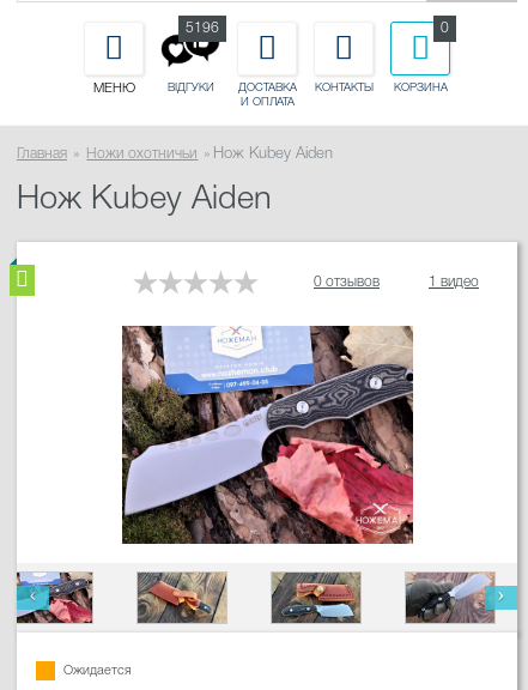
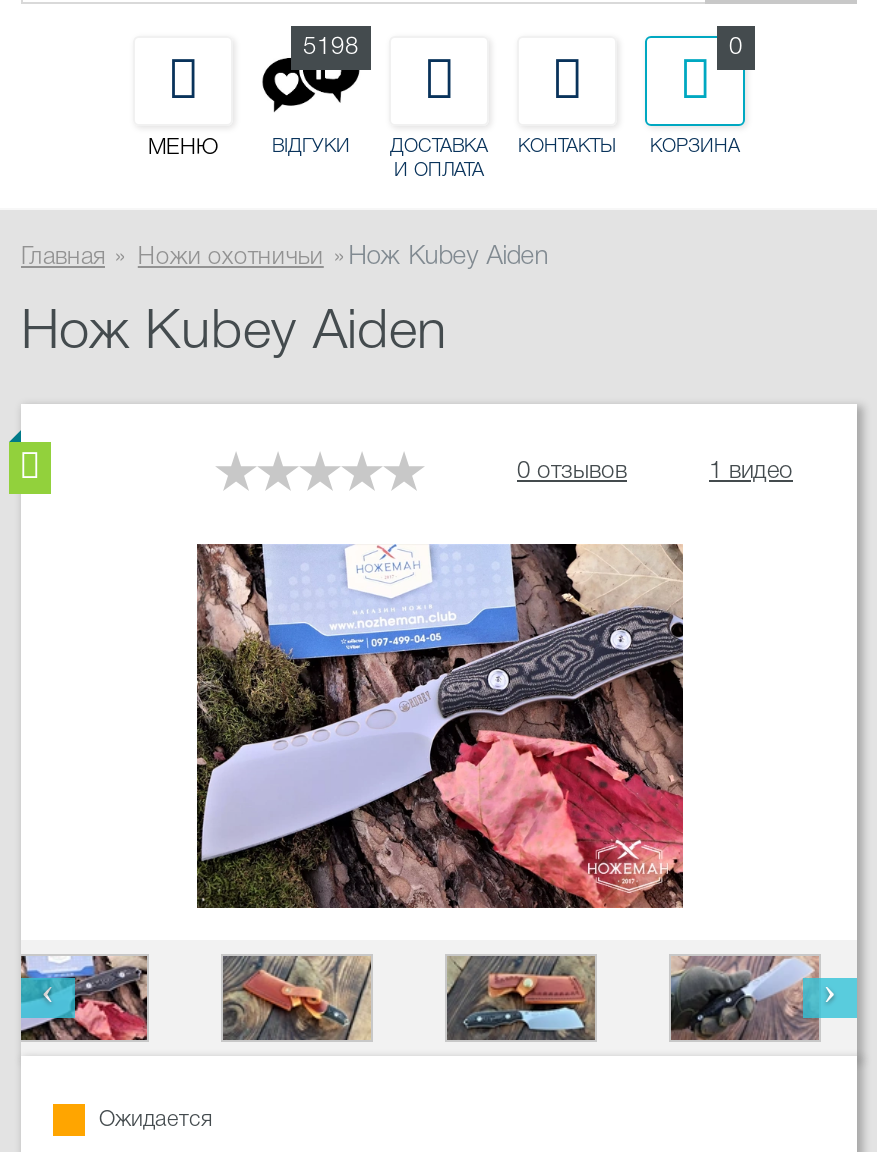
[186,21,219,34] 5196 -> [303,35,359,57] 5198

